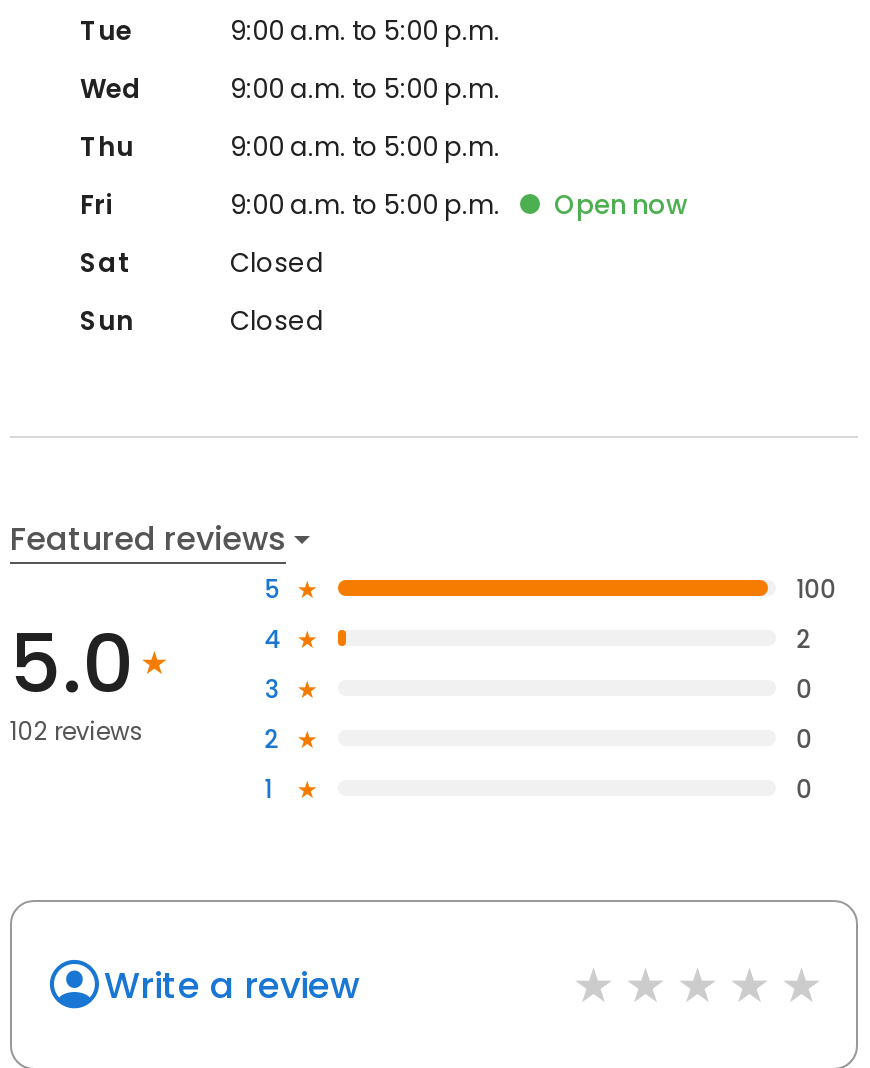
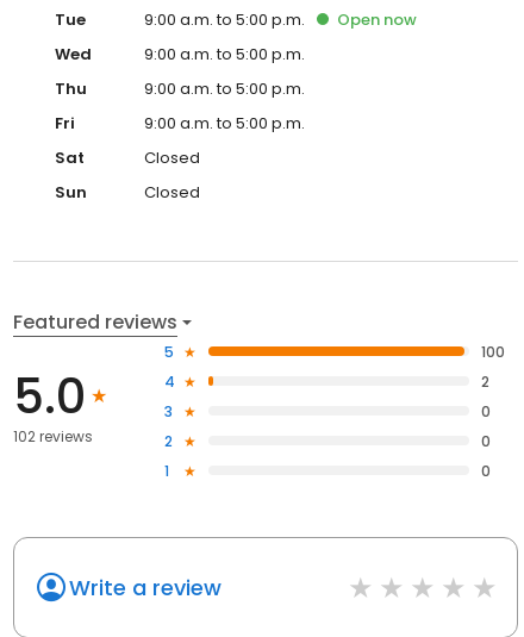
moved [554,186,688,224] -> [337,8,417,31]: Open now

